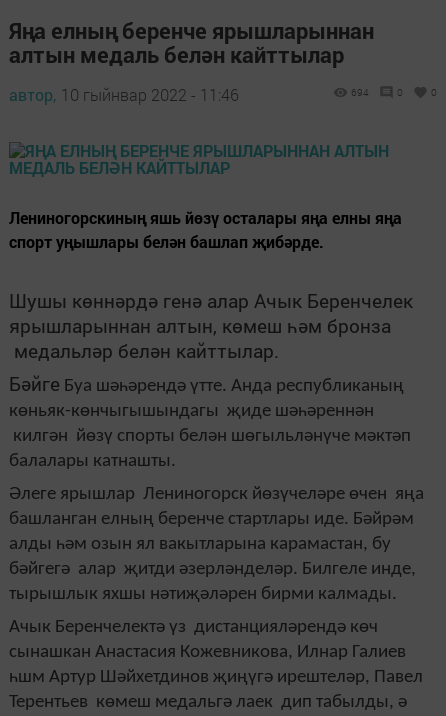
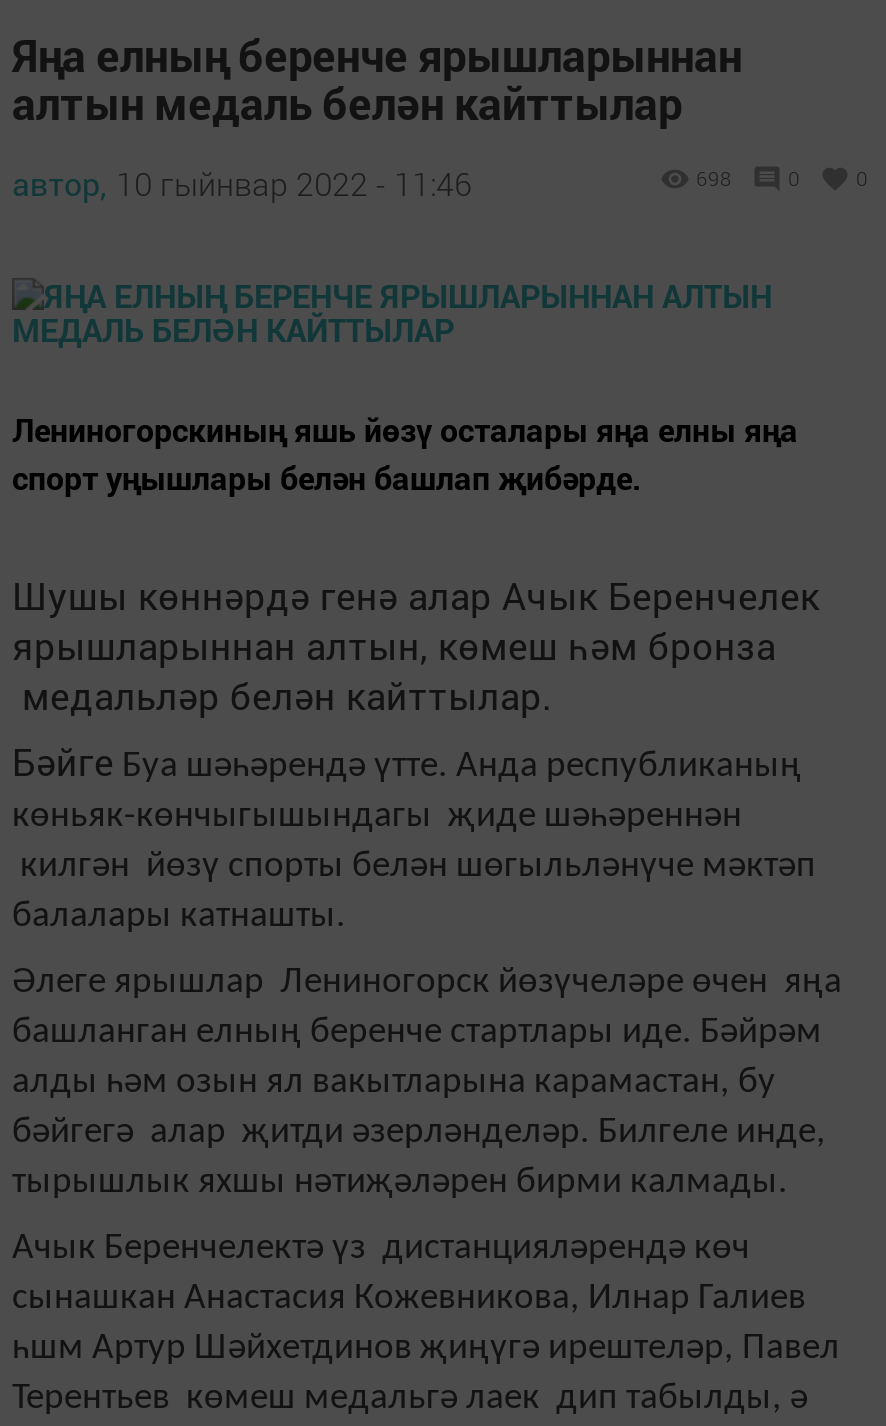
[351,86,369,99] 694 -> [696,165,732,191] 698

